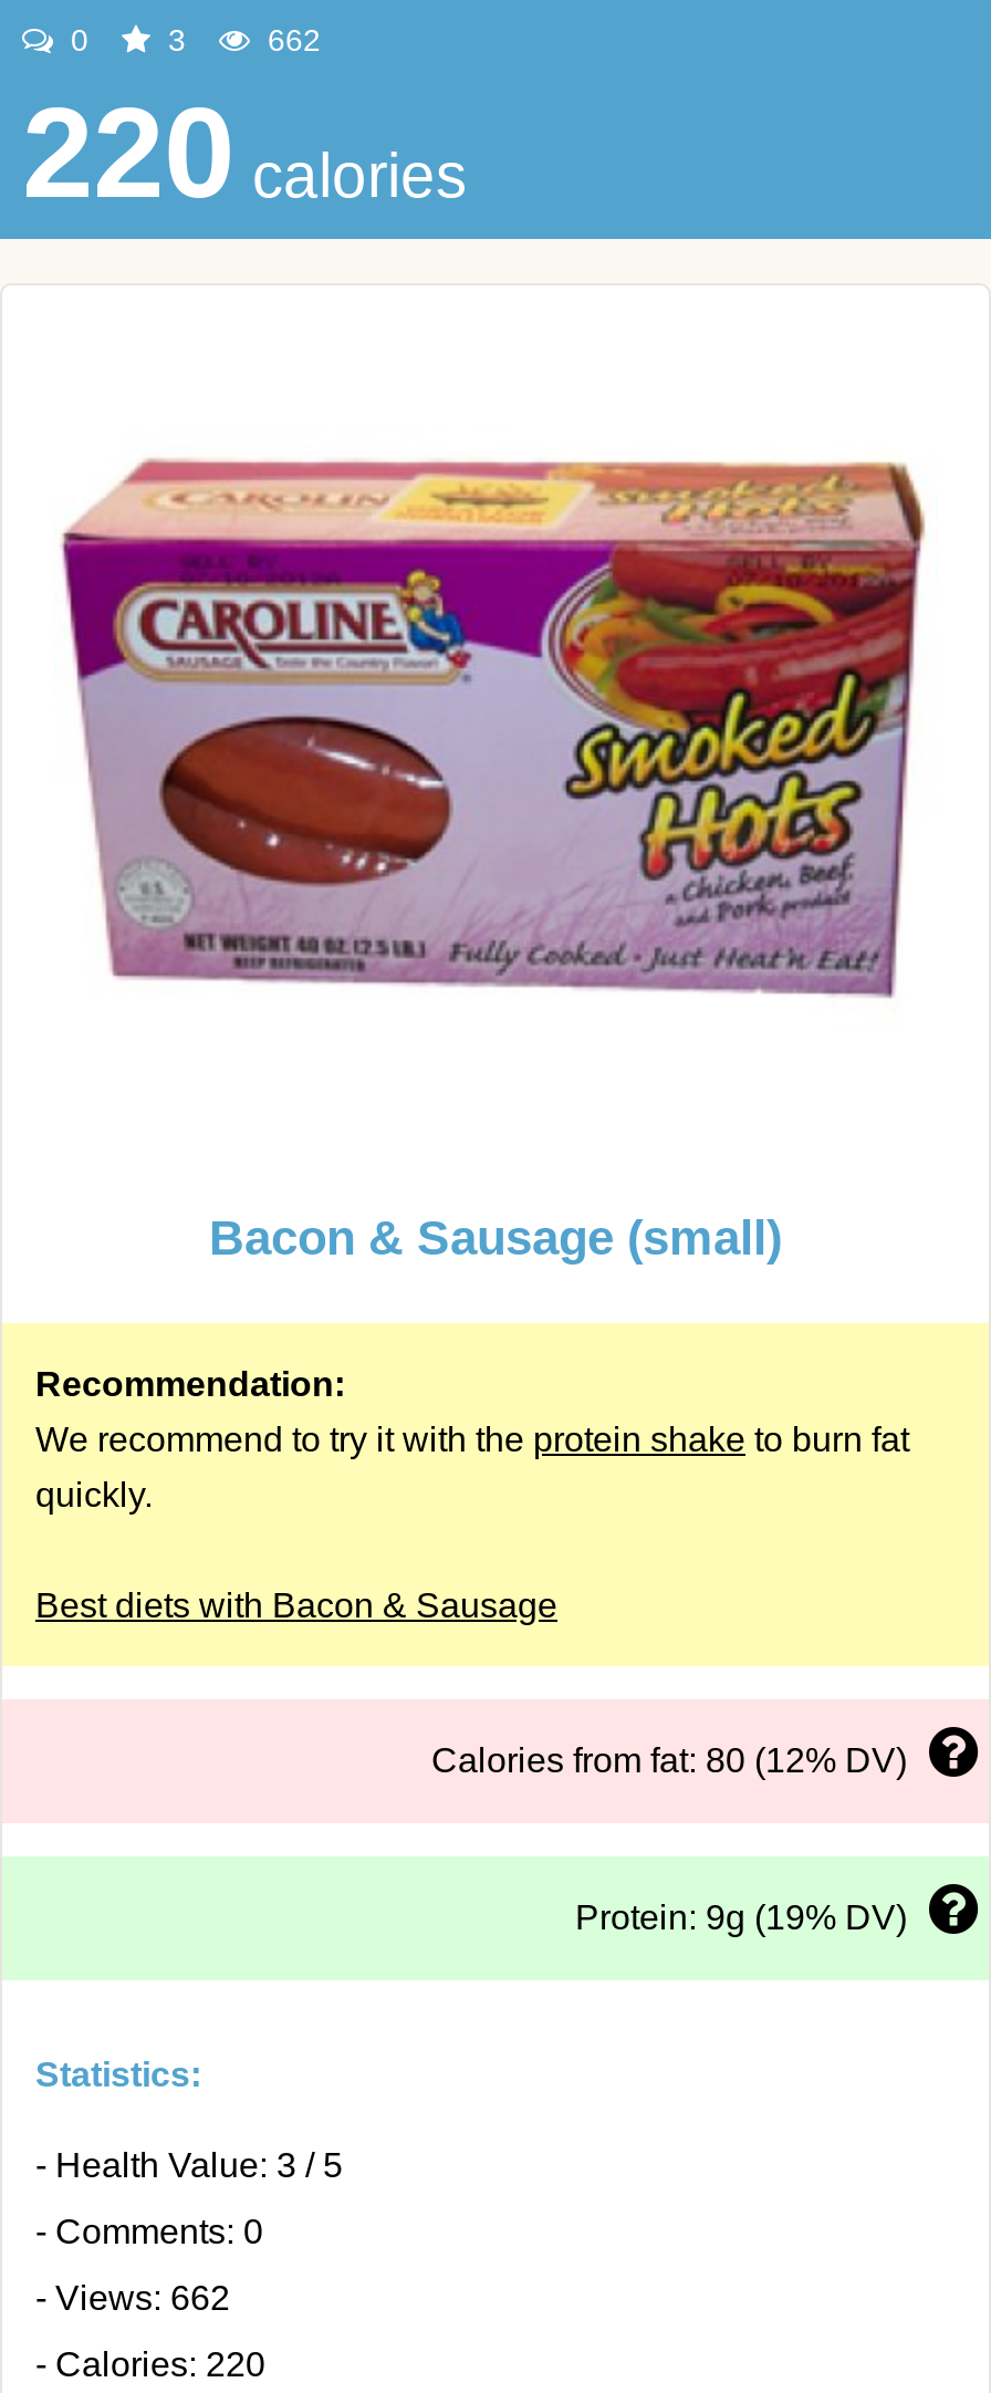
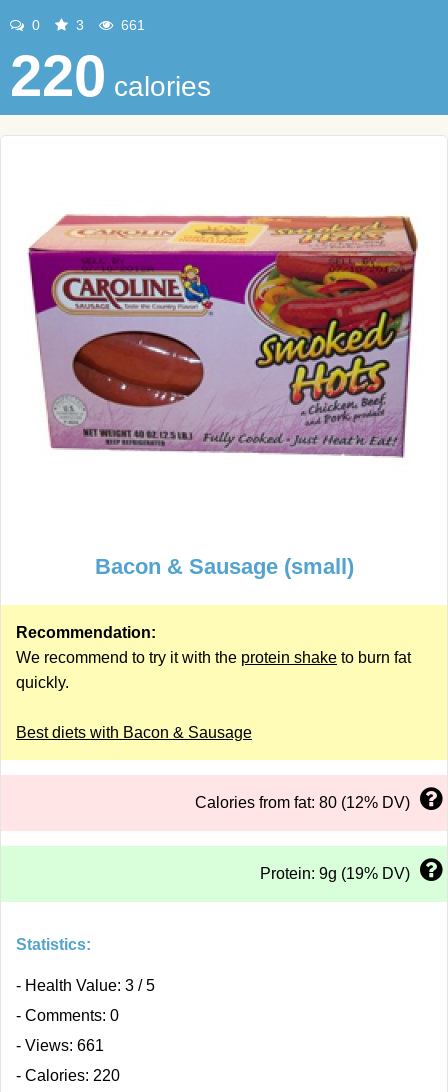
[259,22,321,58] 662 -> [117,17,145,33] 661
[35,2279,230,2317] - Views: 662 -> [16,1037,104,1054] - Views: 661

